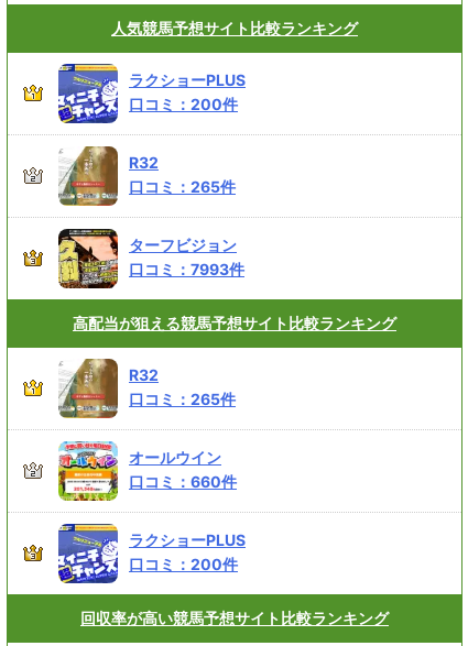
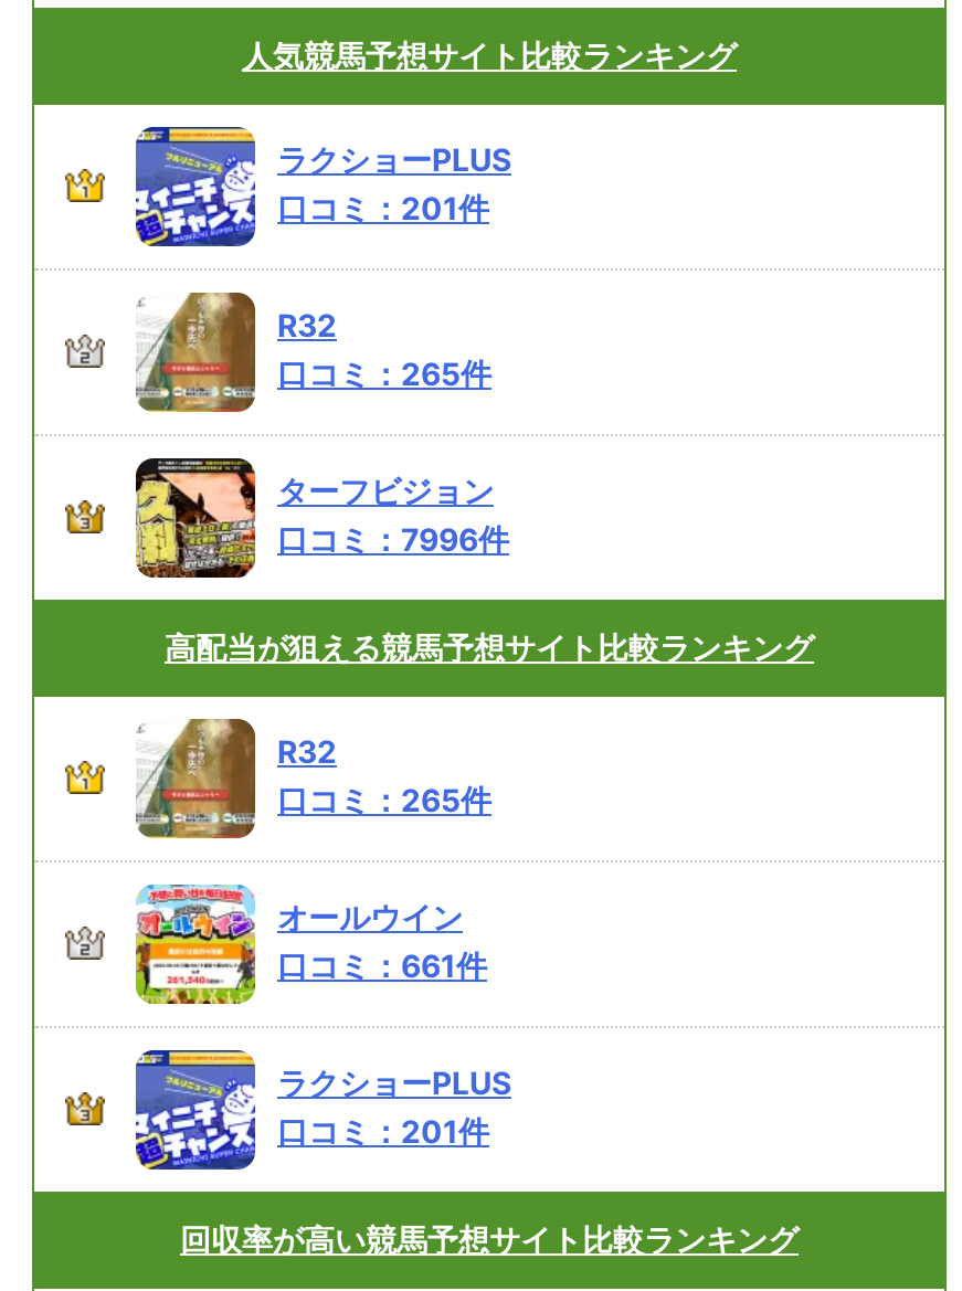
[129,95,238,114] 口コミ：200件 -> [277,189,489,226] 口コミ：201件
[129,260,244,279] 口コミ：7993件 -> [277,520,509,558] 口コミ：7996件
[129,473,237,491] 口コミ：660件 -> [277,946,487,984] 口コミ：661件
[129,555,238,574] 口コミ：200件 -> [277,1112,489,1150] 口コミ：201件

